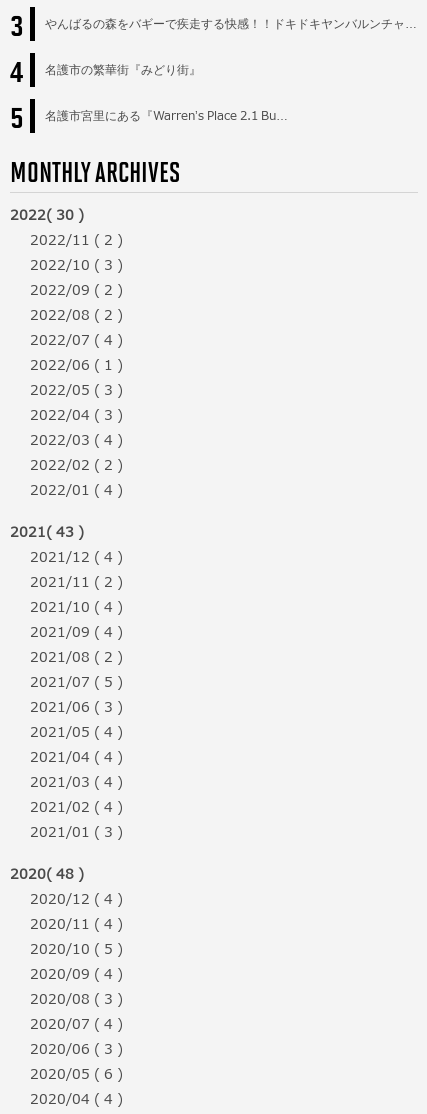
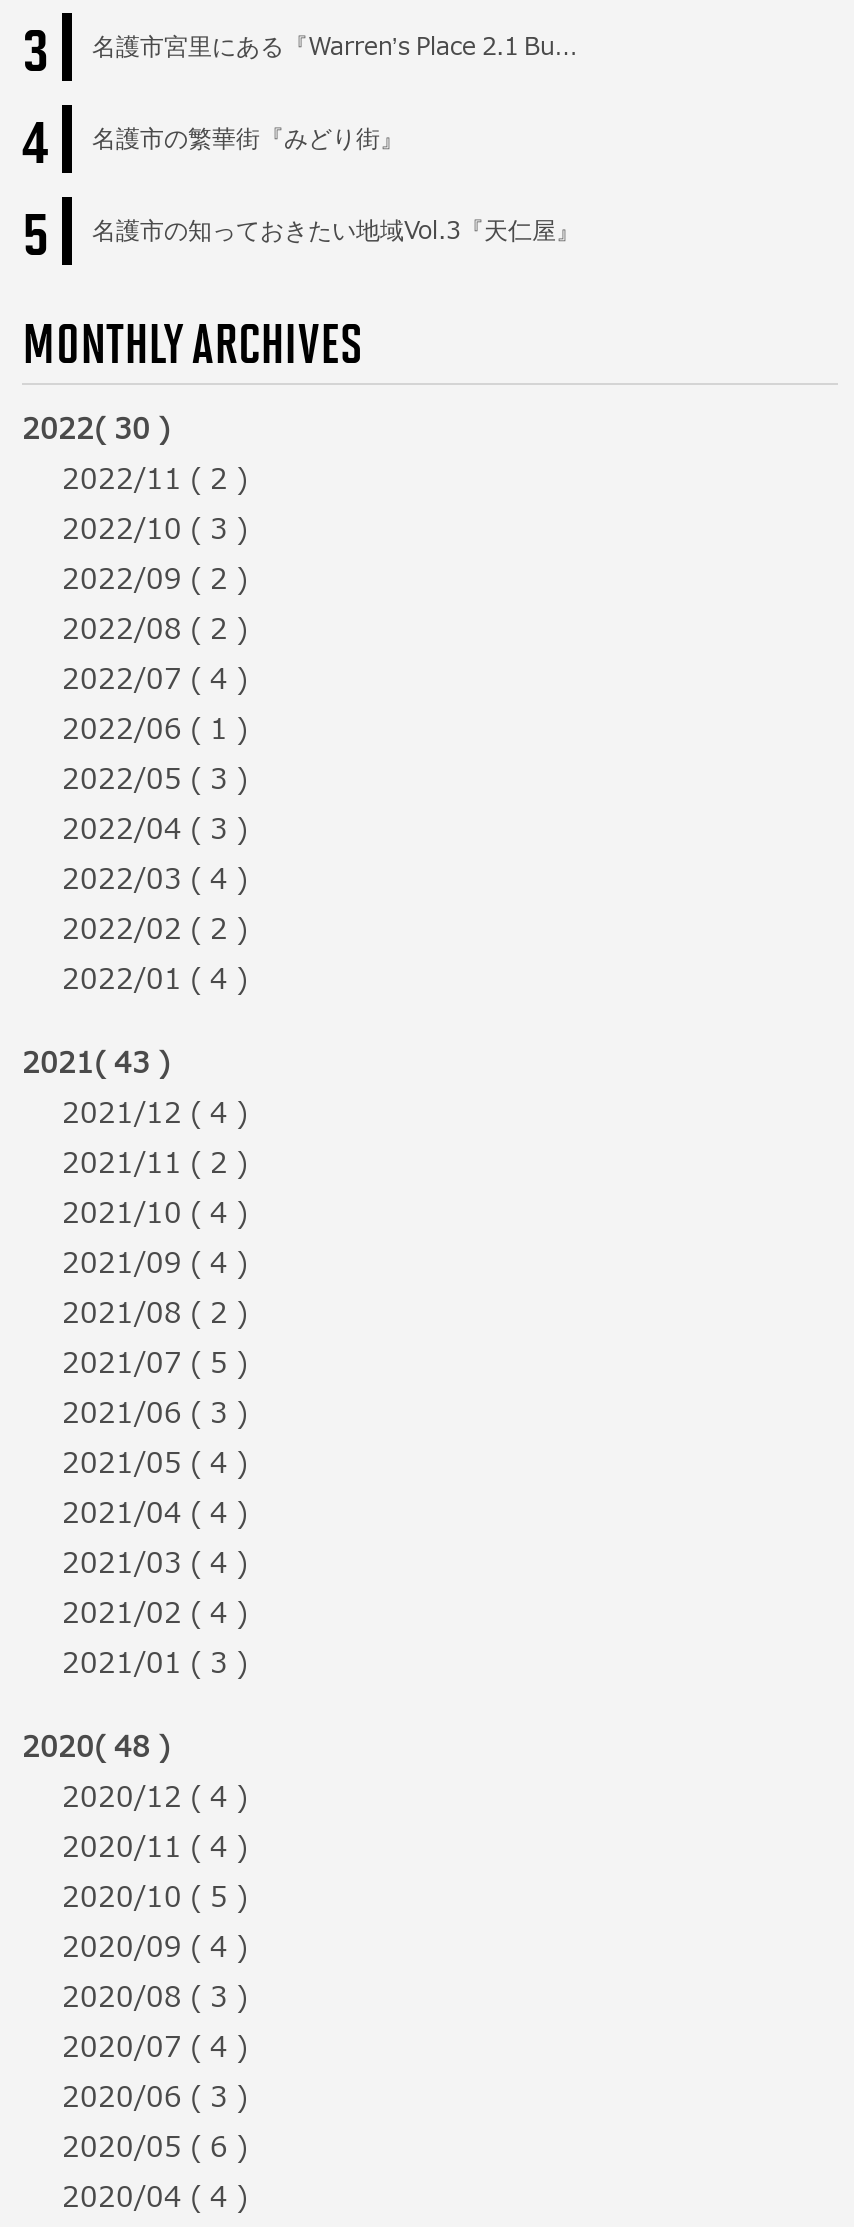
[45,17,417,31] やんばるの森をバギーで疾走する快感！！ドキドキヤンバルンチャ… -> none
moved [45,109,288,123] -> [92,34,578,62]: 名護市宮里にある『Warren’s Place 2.1 Bu…
none -> [92,218,580,246] 名護市の知っておきたい地域Vol.3『天仁屋』

